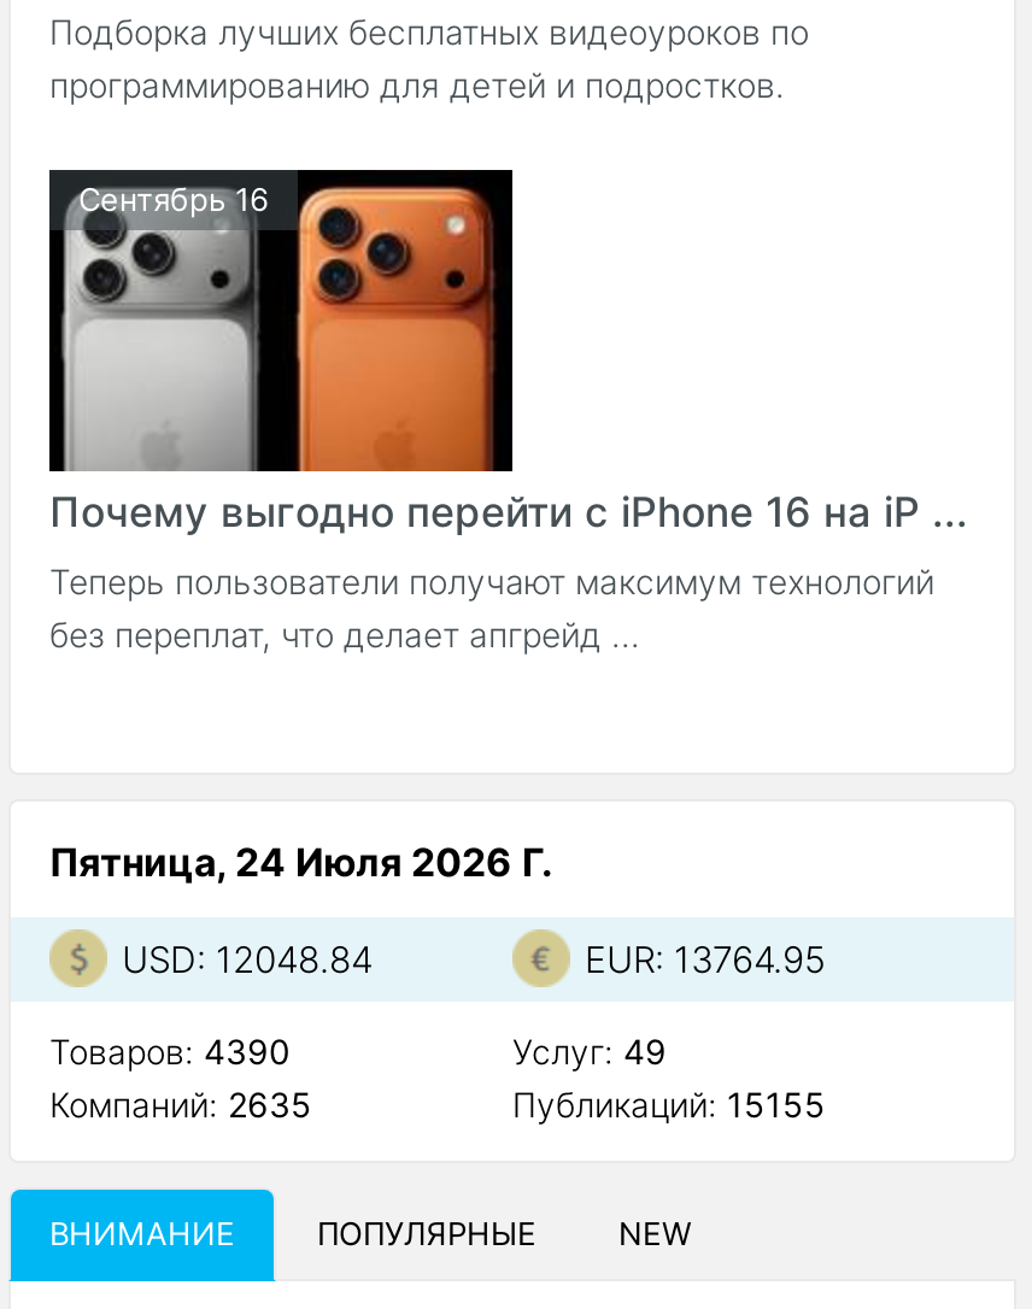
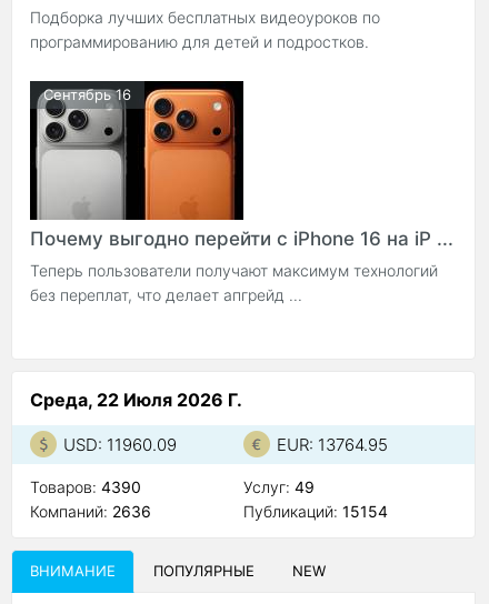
[49,838,553,886] Пятница, 24 Июля 2026 Г. -> [30,389,242,411] Среда, 22 Июля 2026 Г.
[122,937,373,983] USD: 12048.84 -> [63,434,177,455] USD: 11960.09
[49,1084,312,1125] Компаний: 2635 -> [30,502,151,521] Компаний: 2636
[512,1084,826,1125] Публикаций: 15155 -> [243,502,388,521] Публикаций: 15154

